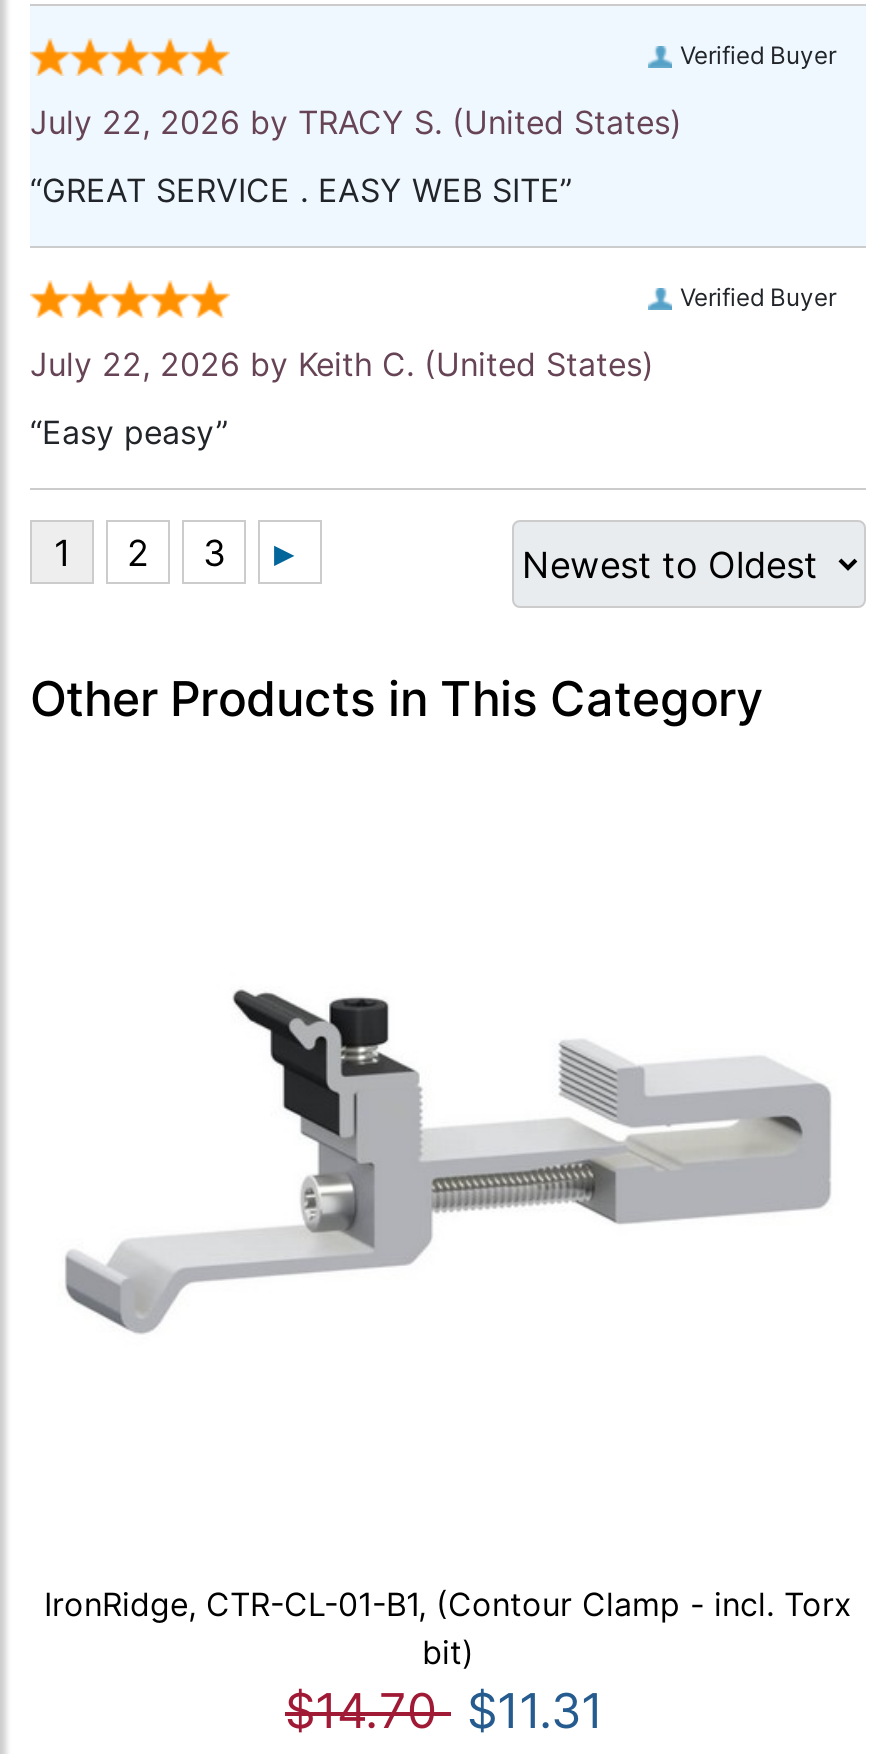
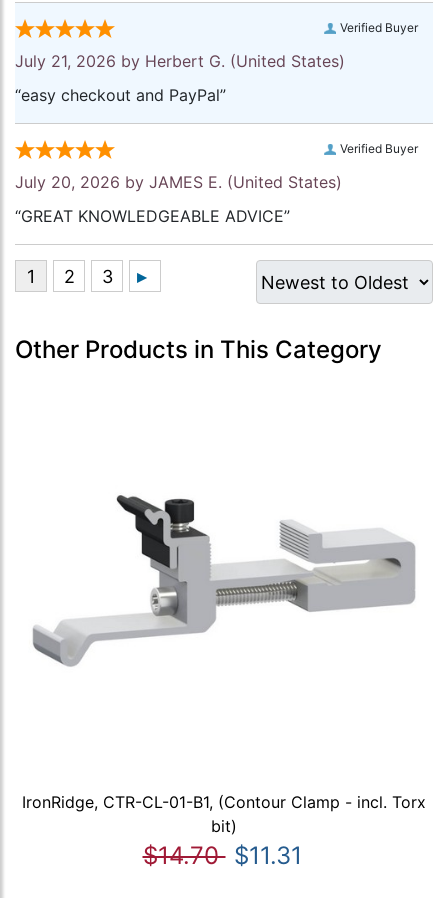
[30,102,682,142] July 22, 2026 by TRACY S. (United States) -> [15,51,345,71] July 21, 2026 by Herbert G. (United States)
[30,170,572,210] “GREAT SERVICE . EASY WEB SITE” -> [15,85,226,105] “easy checkout and PayPal”
[30,344,654,384] July 22, 2026 by Keith C. (United States) -> [15,172,342,192] July 20, 2026 by JAMES E. (United States)
[30,412,228,452] “Easy peasy” -> [15,206,290,226] “GREAT KNOWLEDGEABLE ADVICE”

